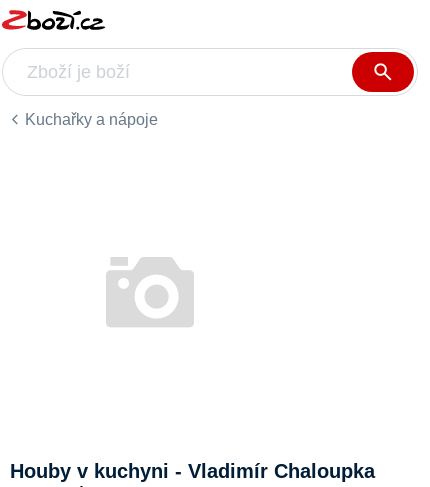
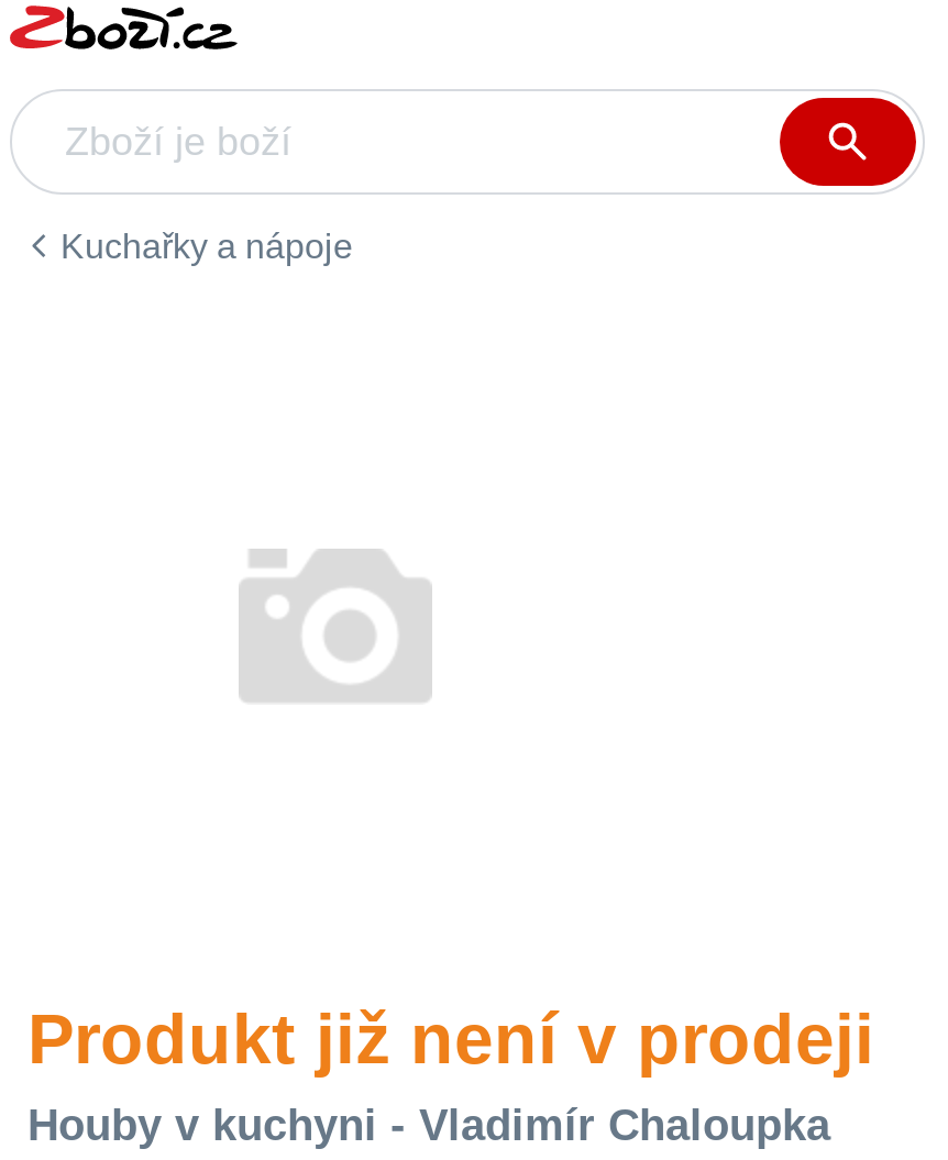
none -> [27,999,874,1079] Produkt již není v prodeji

